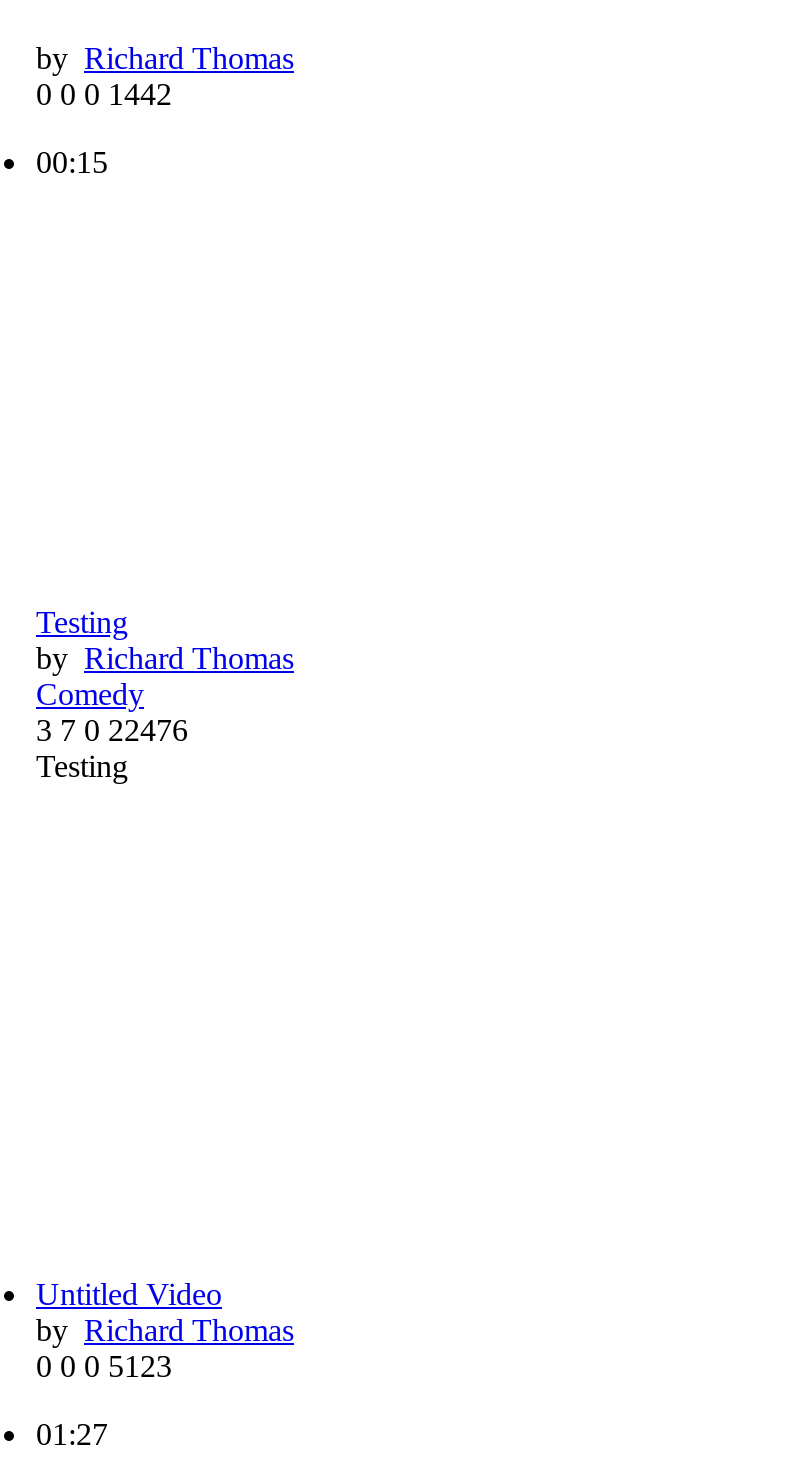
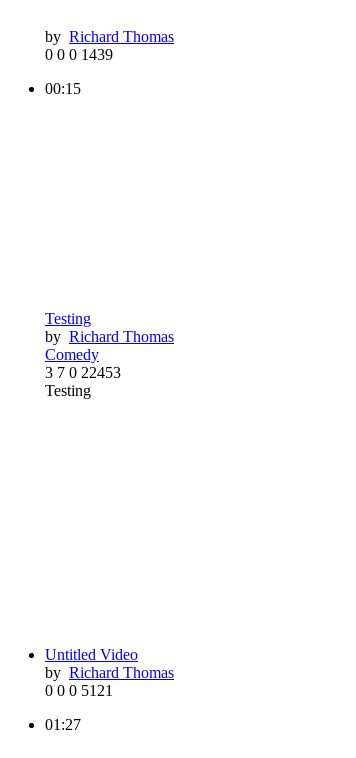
[36,77,172,111] 0 0 0 1442 -> [45,46,113,63] 0 0 0 1439
[36,713,188,747] 3 7 0 22476 -> [45,364,121,381] 3 7 0 22453
[36,1349,172,1383] 0 0 0 5123 -> [45,682,113,699] 0 0 0 5121

